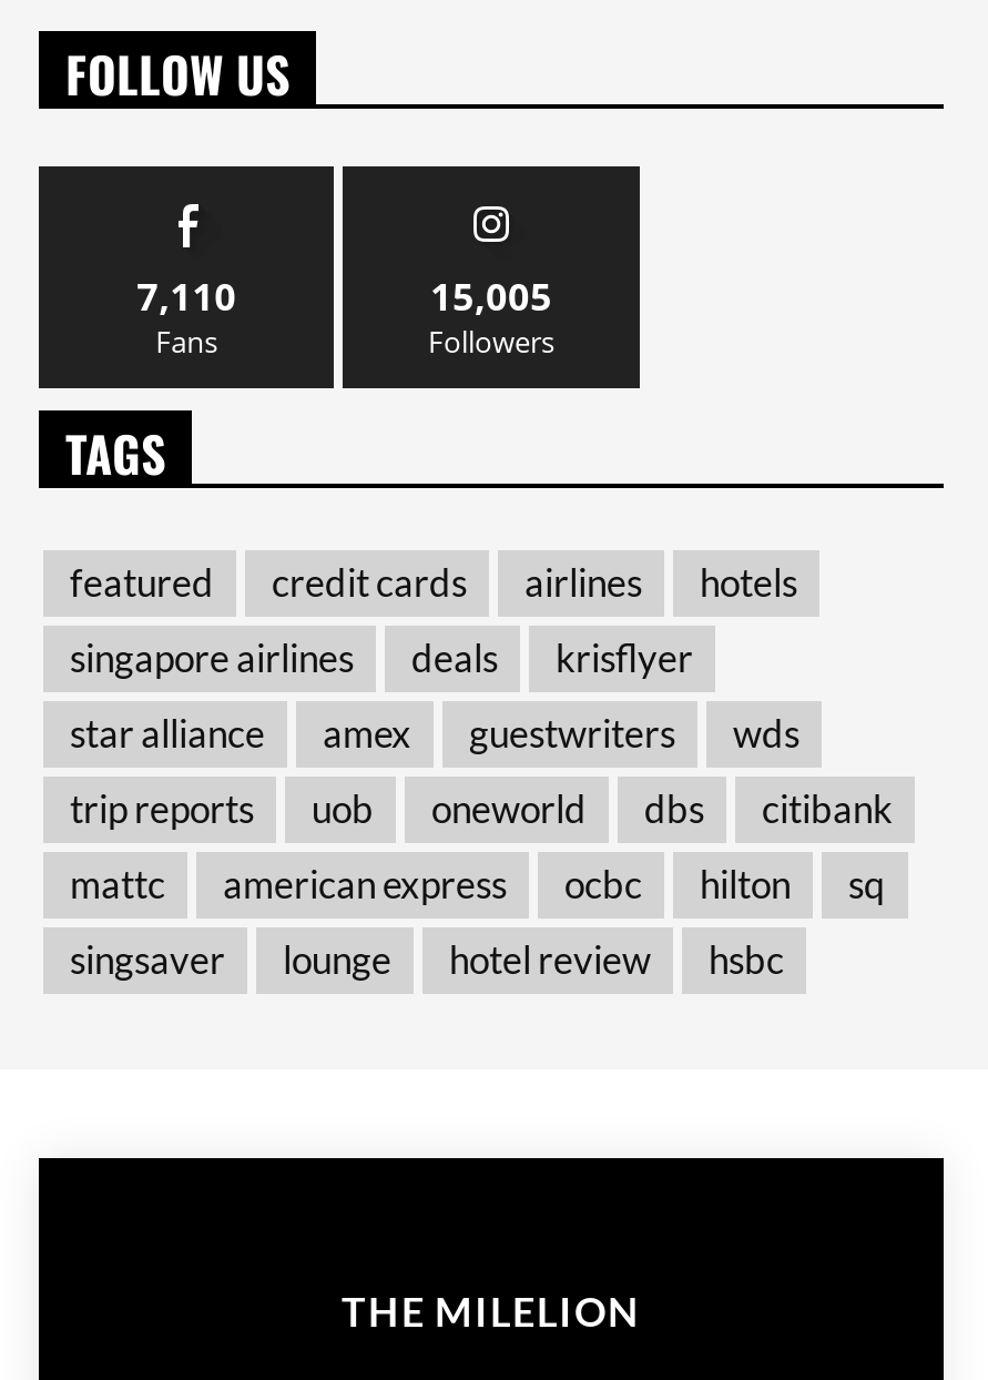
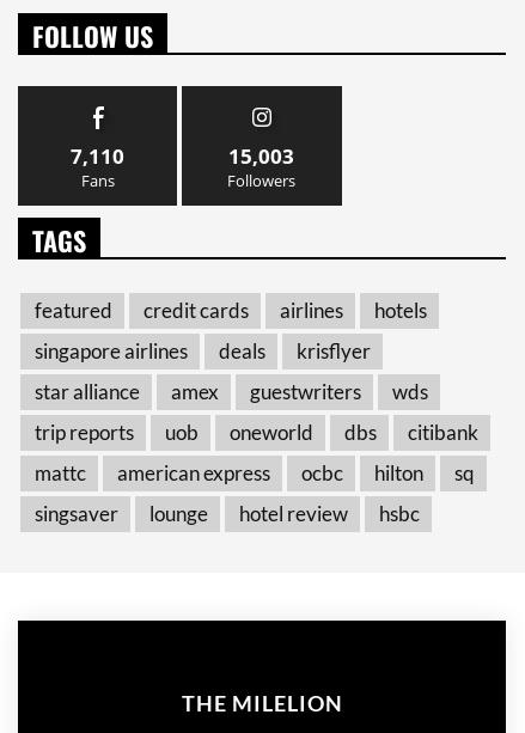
[430,270,552,321] 15,005 -> [229,142,295,170] 15,003

